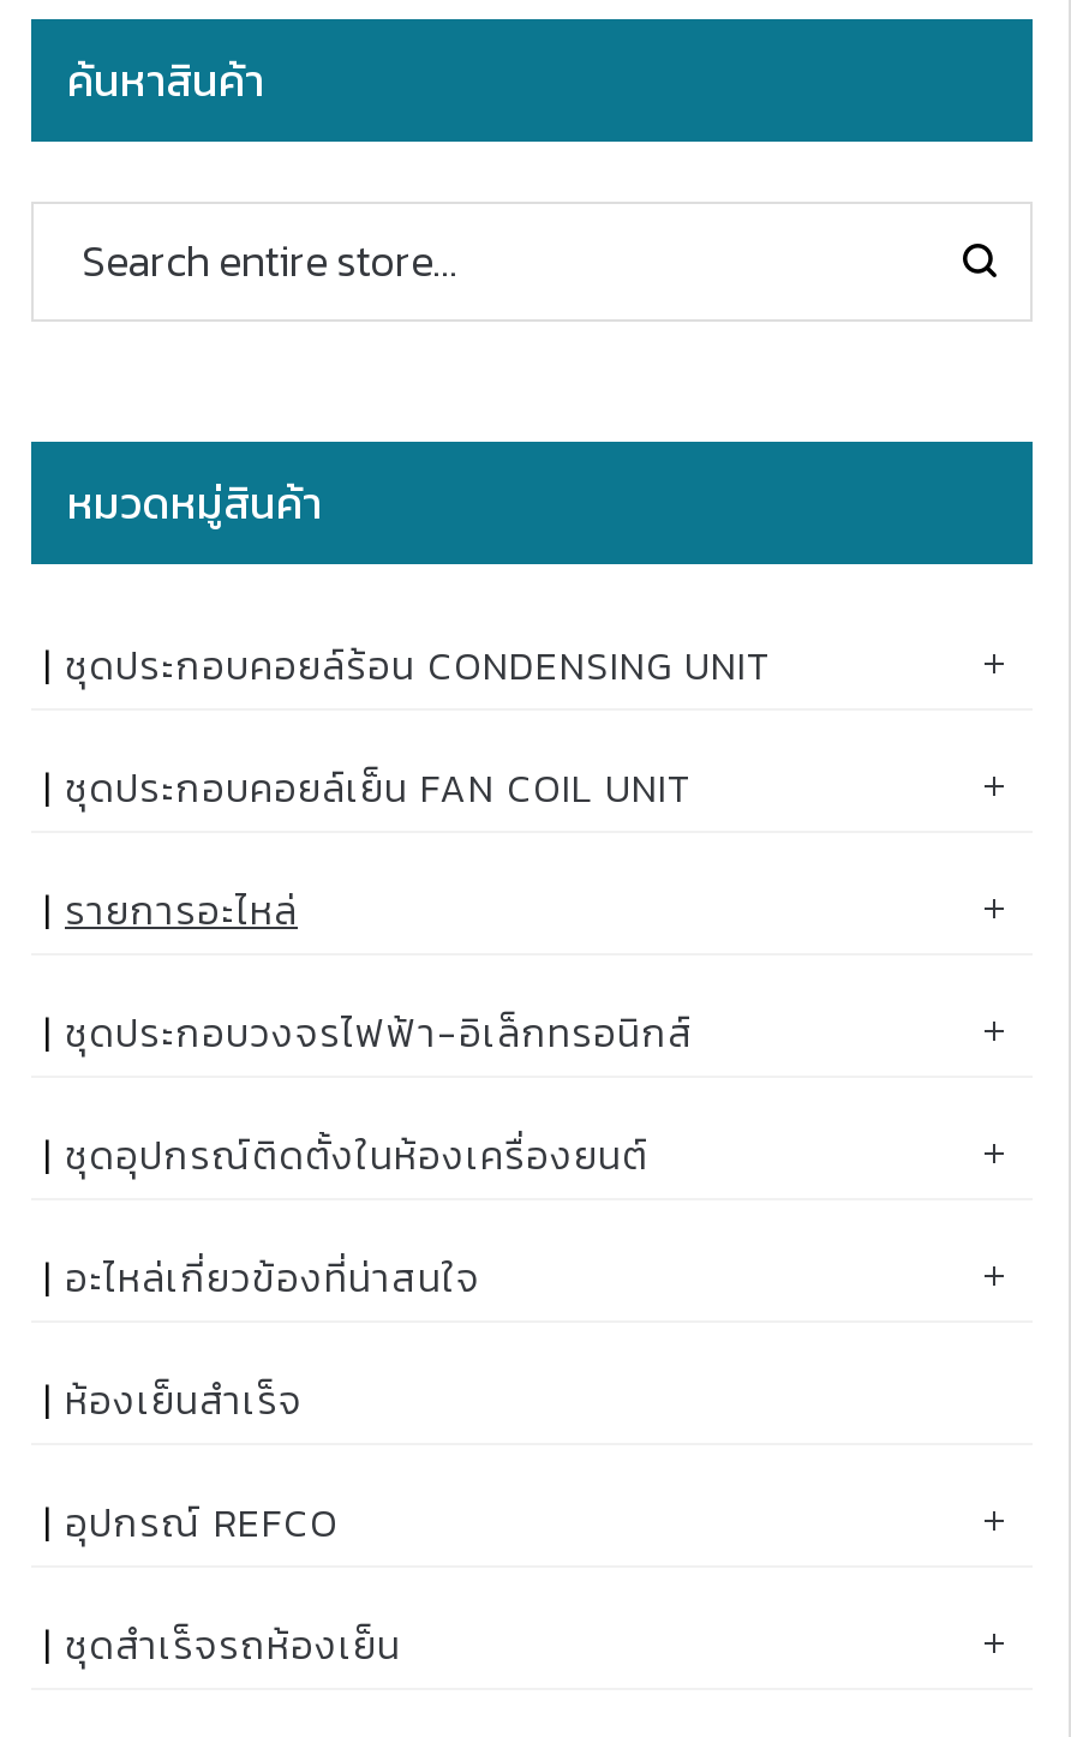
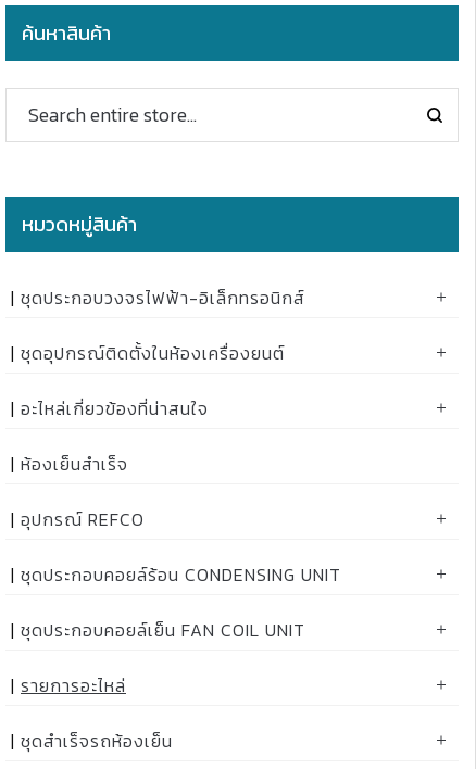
moved [65,636,773,939] -> [21,562,341,698]: ชุดประกอบคอยล์ร้อน CONDENSING UNIT | ชุดประกอบคอยล์เย็น FAN COIL UNIT | รายการอะไหล่
moved [65,1004,694,1551] -> [21,285,305,532]: ชุดประกอบวงจรไฟฟ้า-อิเล็กทรอนิกส์ | ชุดอุปกรณ์ติดตั้งในห้องเครื่องยนต์ | อะไหล่เกี่ยวข้องที่น่าสนใจ | ห้องเย็นสำเร็จ | อุปกรณ์ REFCO

